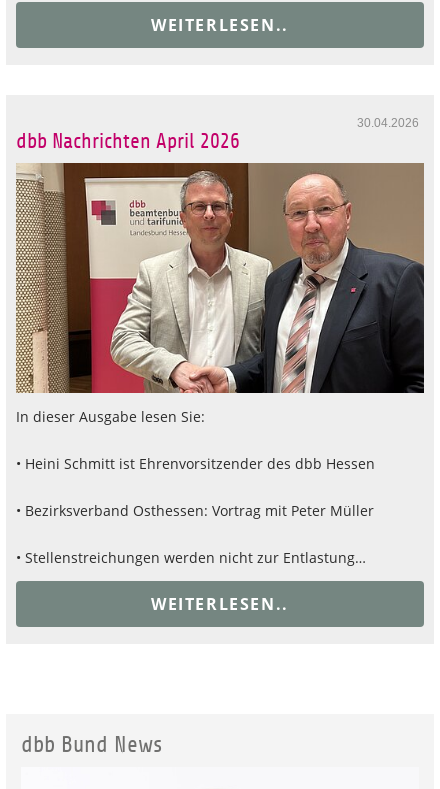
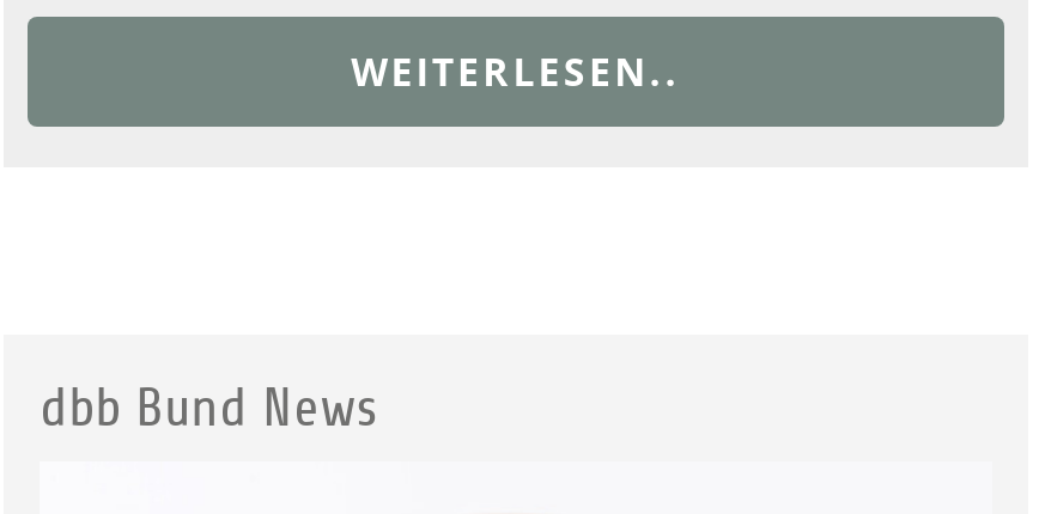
[16,116,419,153] 30.04.2026 | dbb Nachrichten April 2026 -> none
[15,162,425,615] [image] | In dieser Ausgabe lesen Sie: | • Heini Schmitt ist Ehrenvorsitzender des dbb Hessen | • Bezirksverband Osthessen: Vortrag mit Peter Müller | • Stellenstreichungen werden nicht zur Entlastung… | WEITERLESEN.. -> none

